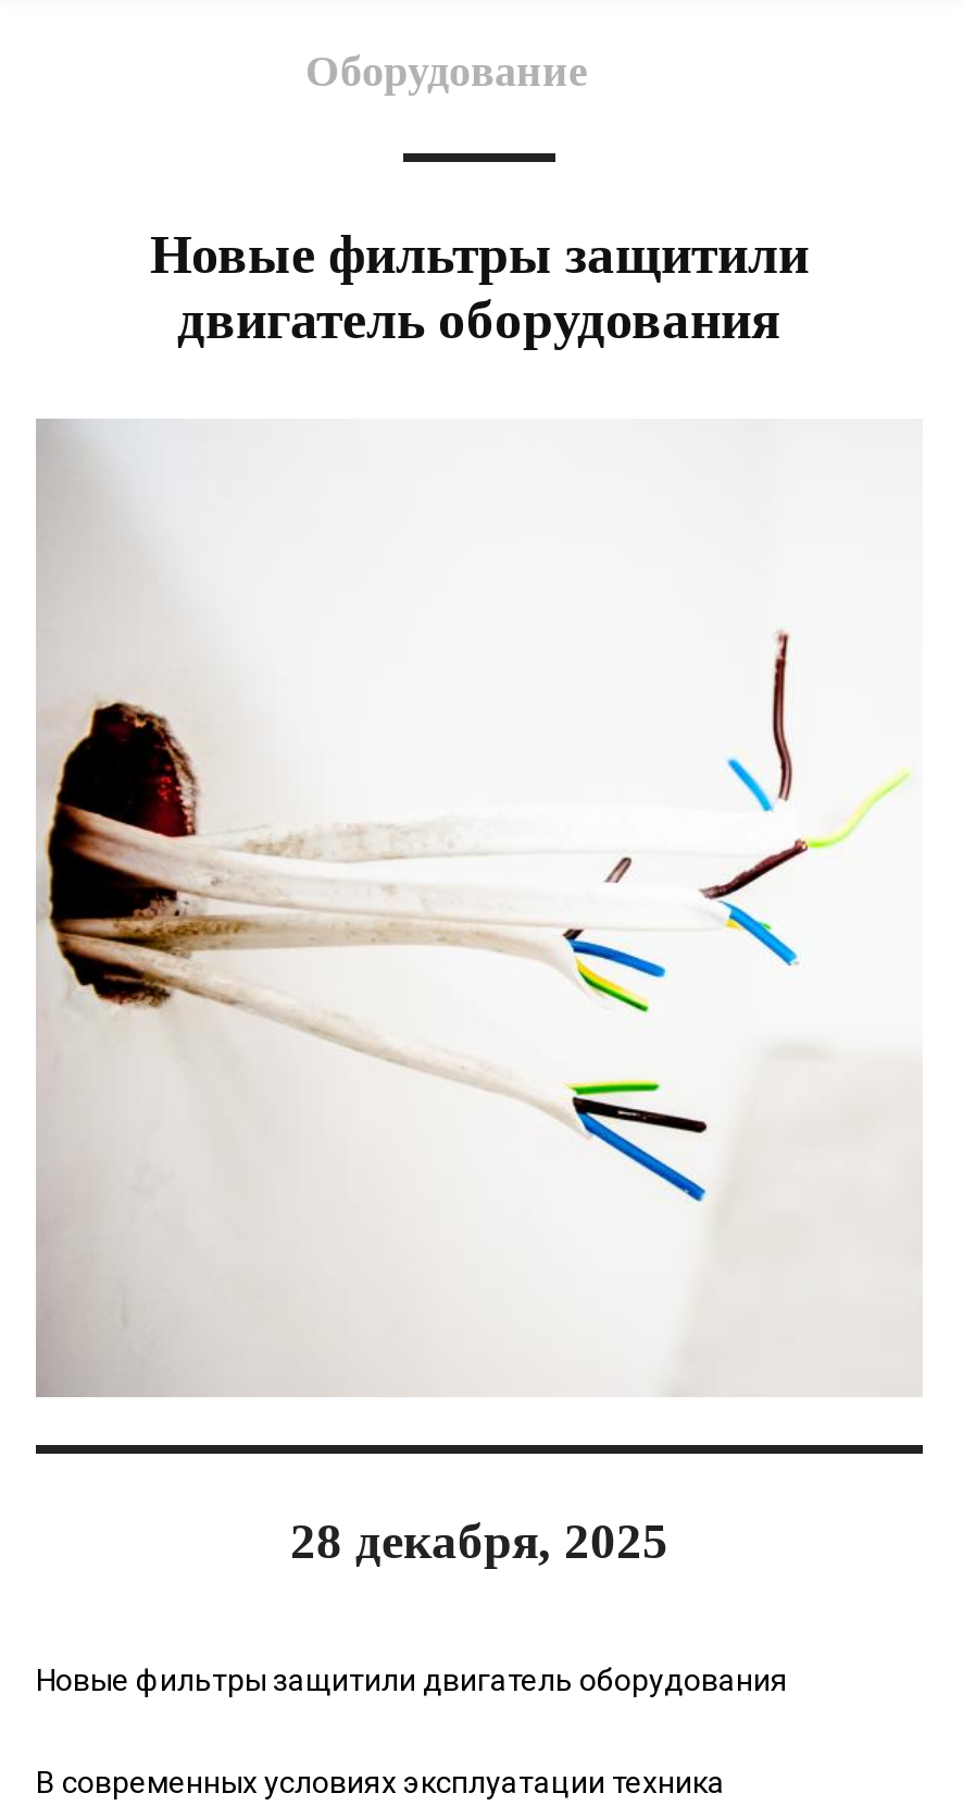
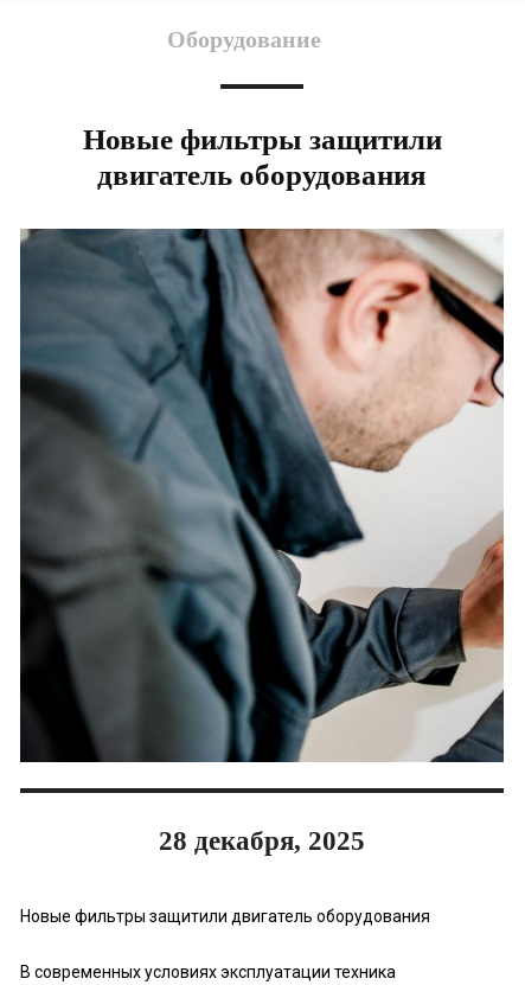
[36,419,923,1397] [image] -> [19,228,505,763] [image]

